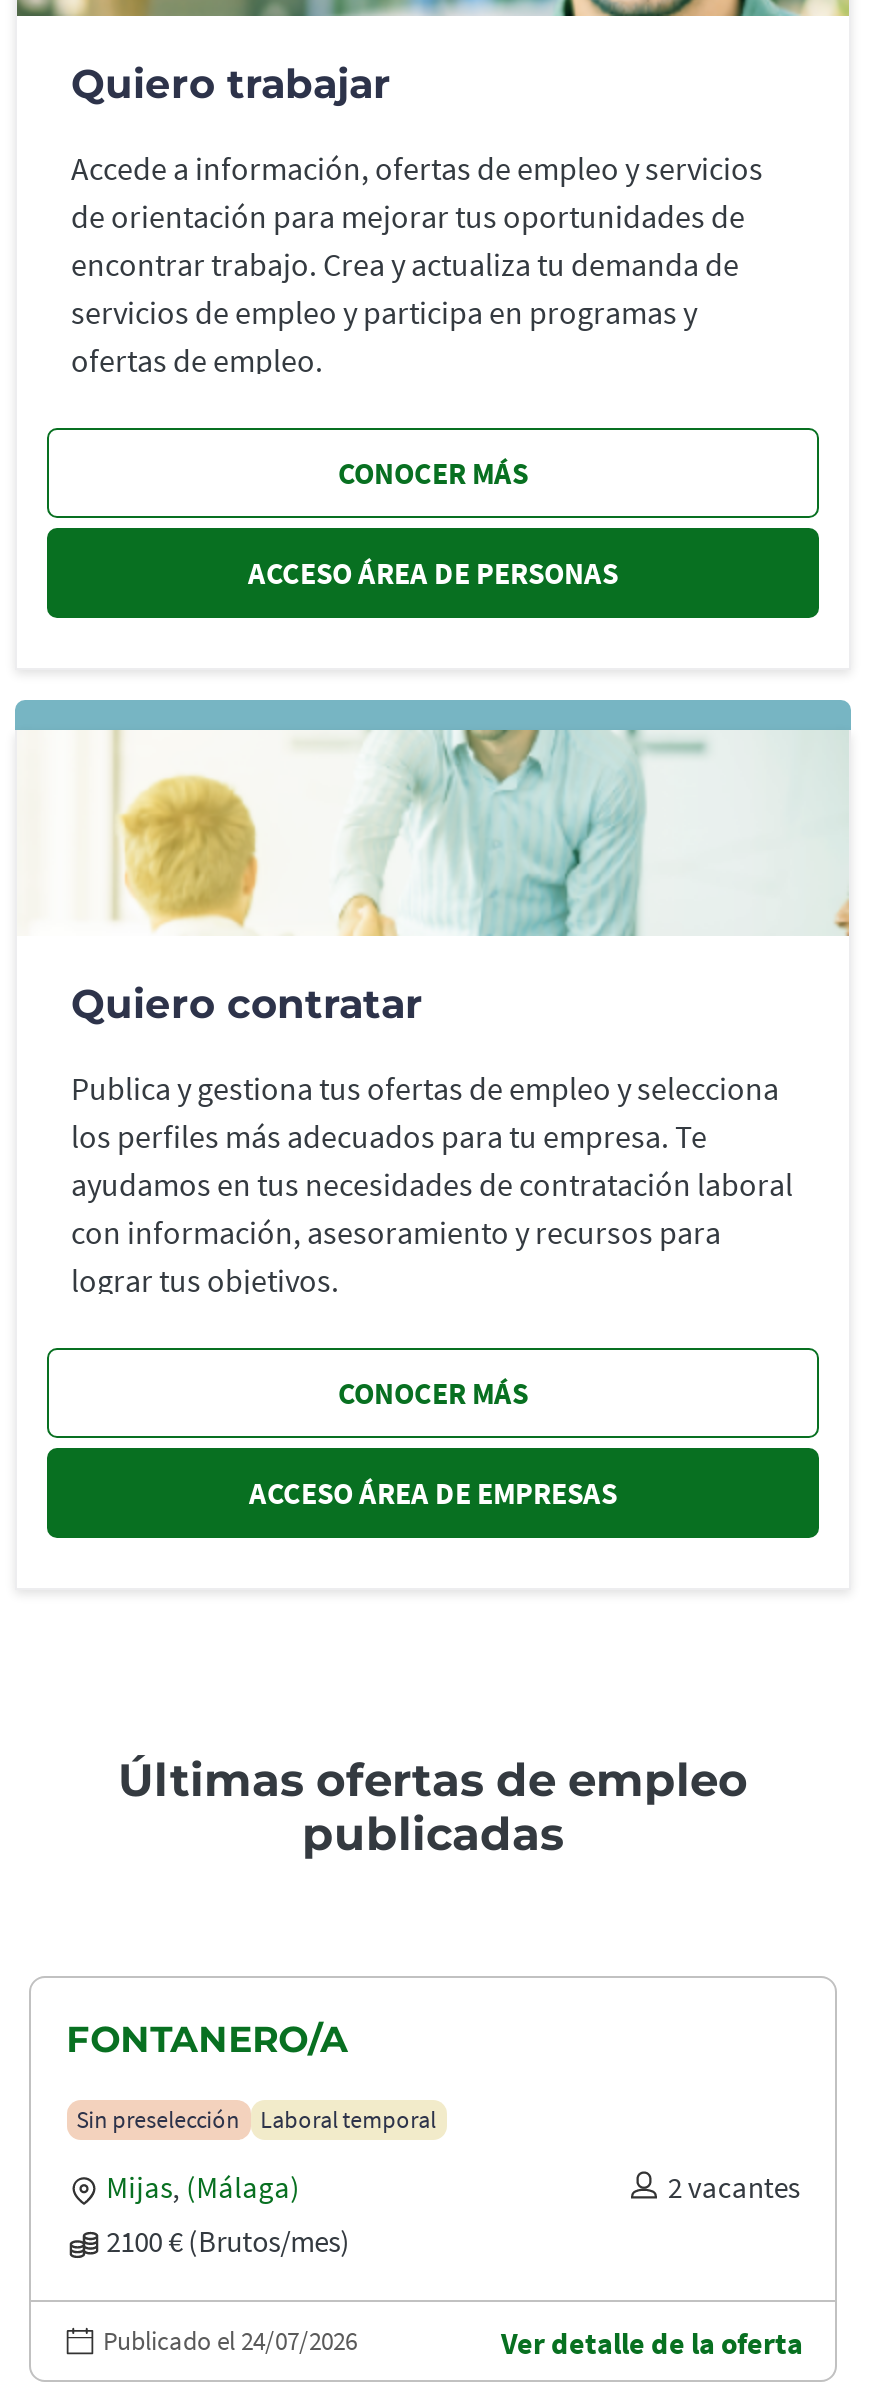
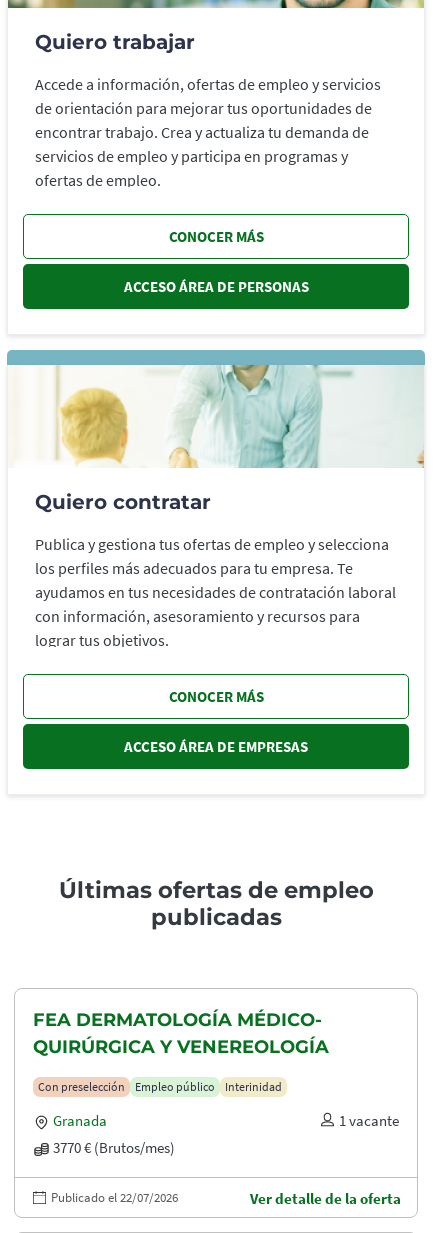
[66,2017,348,2061] FONTANERO/A -> [33,1009,329,1058] FEA DERMATOLOGÍA MÉDICO- | QUIRÚRGICA Y VENEREOLOGÍA
[76,2103,436,2133] Sin preselección | Laboral temporal -> [38,1079,282,1094] Con preselección | Empleo público | Interinidad
[106,2167,800,2259] Mijas, (Málaga) | 2 vacantes | 2100 € (Brutos/mes) -> [53,1111,399,1157] Granada | 1 vacante | 3770 € (Brutos/mes)
[103,2323,357,2357] Publicado el 24/07/2026 -> [51,1189,178,1206] Publicado el 22/07/2026

